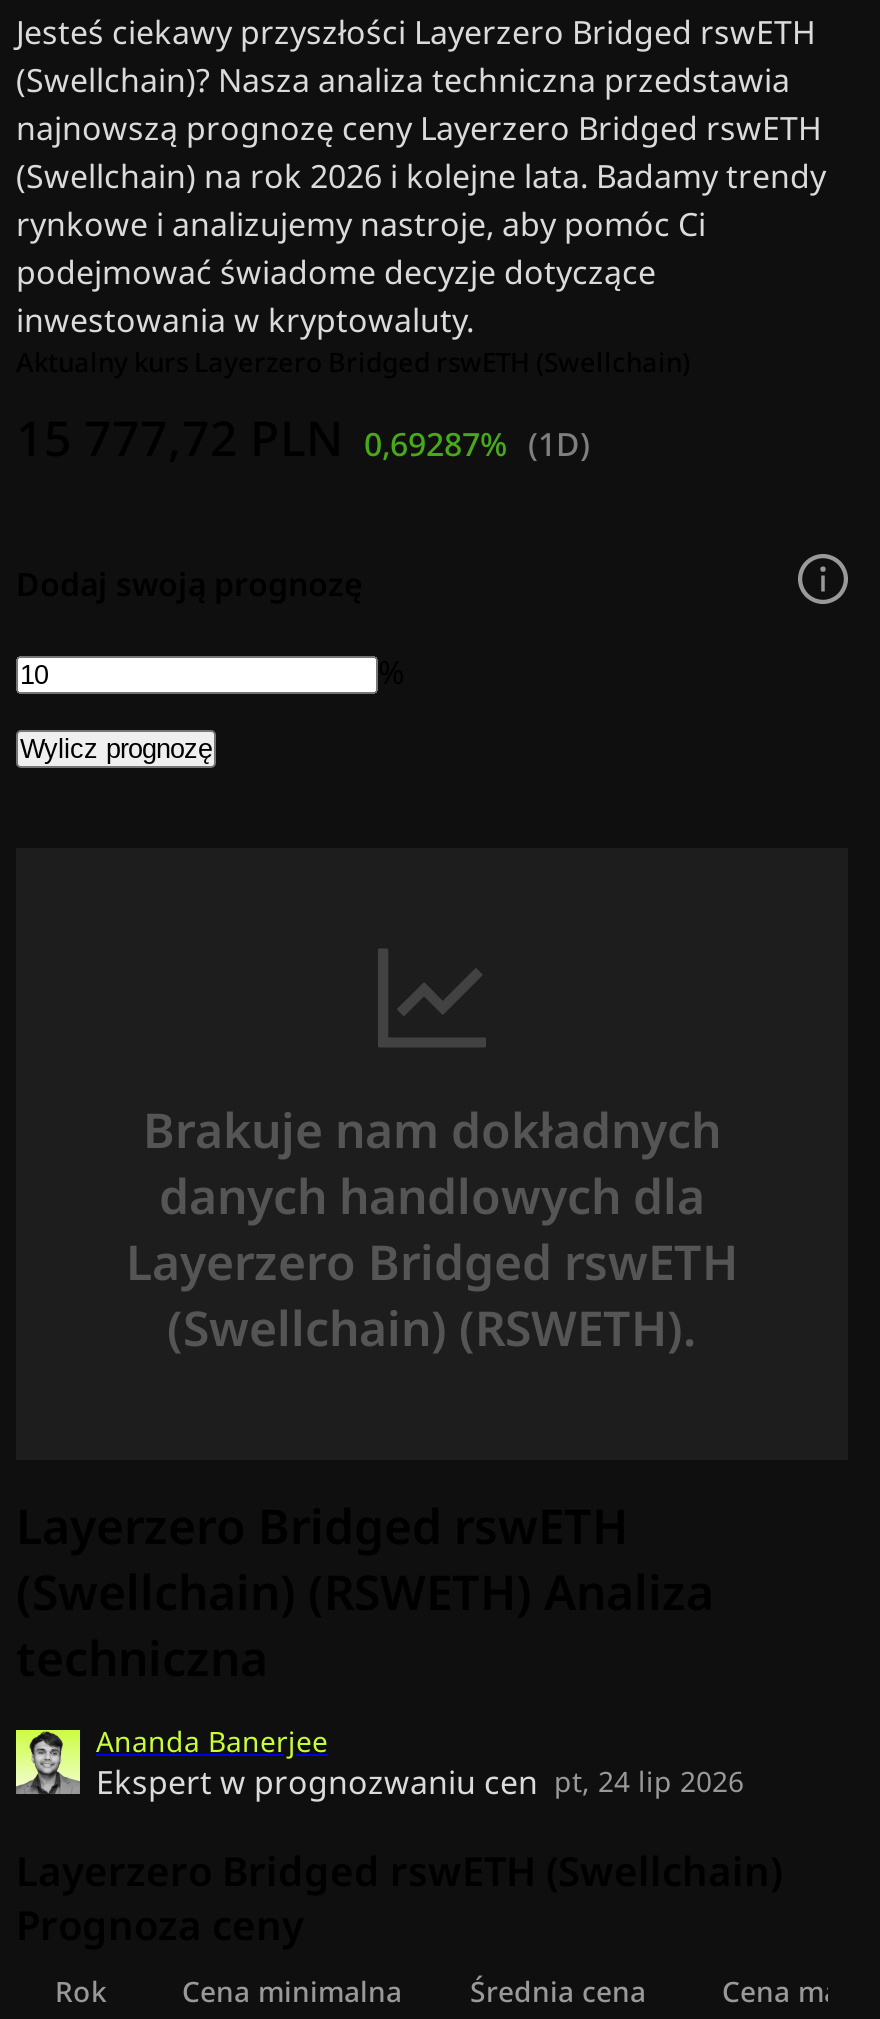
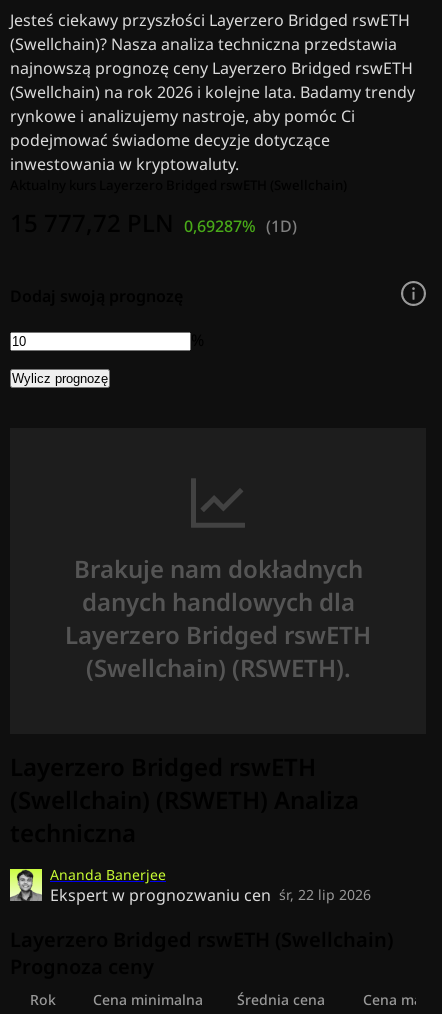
[96,1760,744,1804] Ekspert w prognozwaniu cen pt, 24 lip 2026 -> [50,884,371,906] Ekspert w prognozwaniu cen śr, 22 lip 2026

